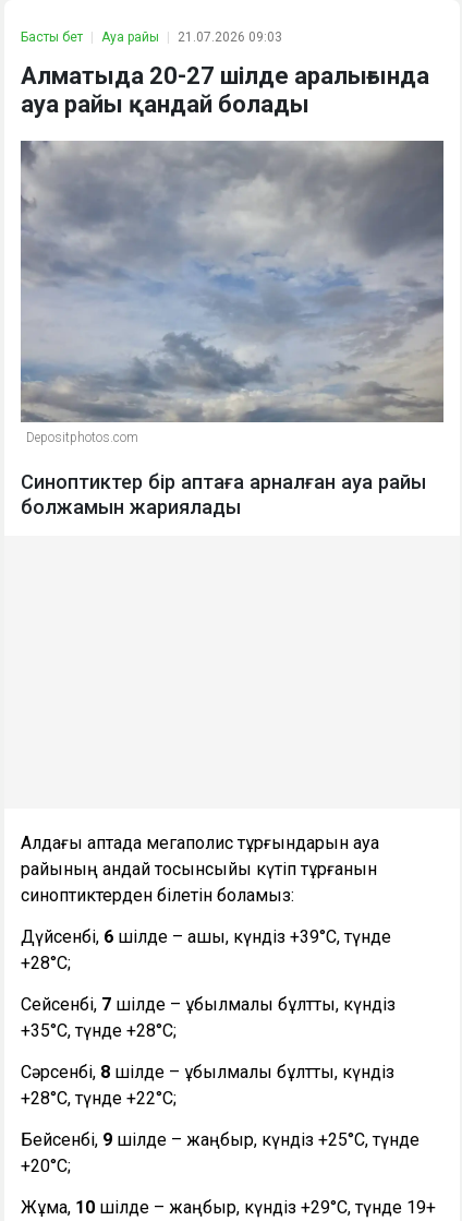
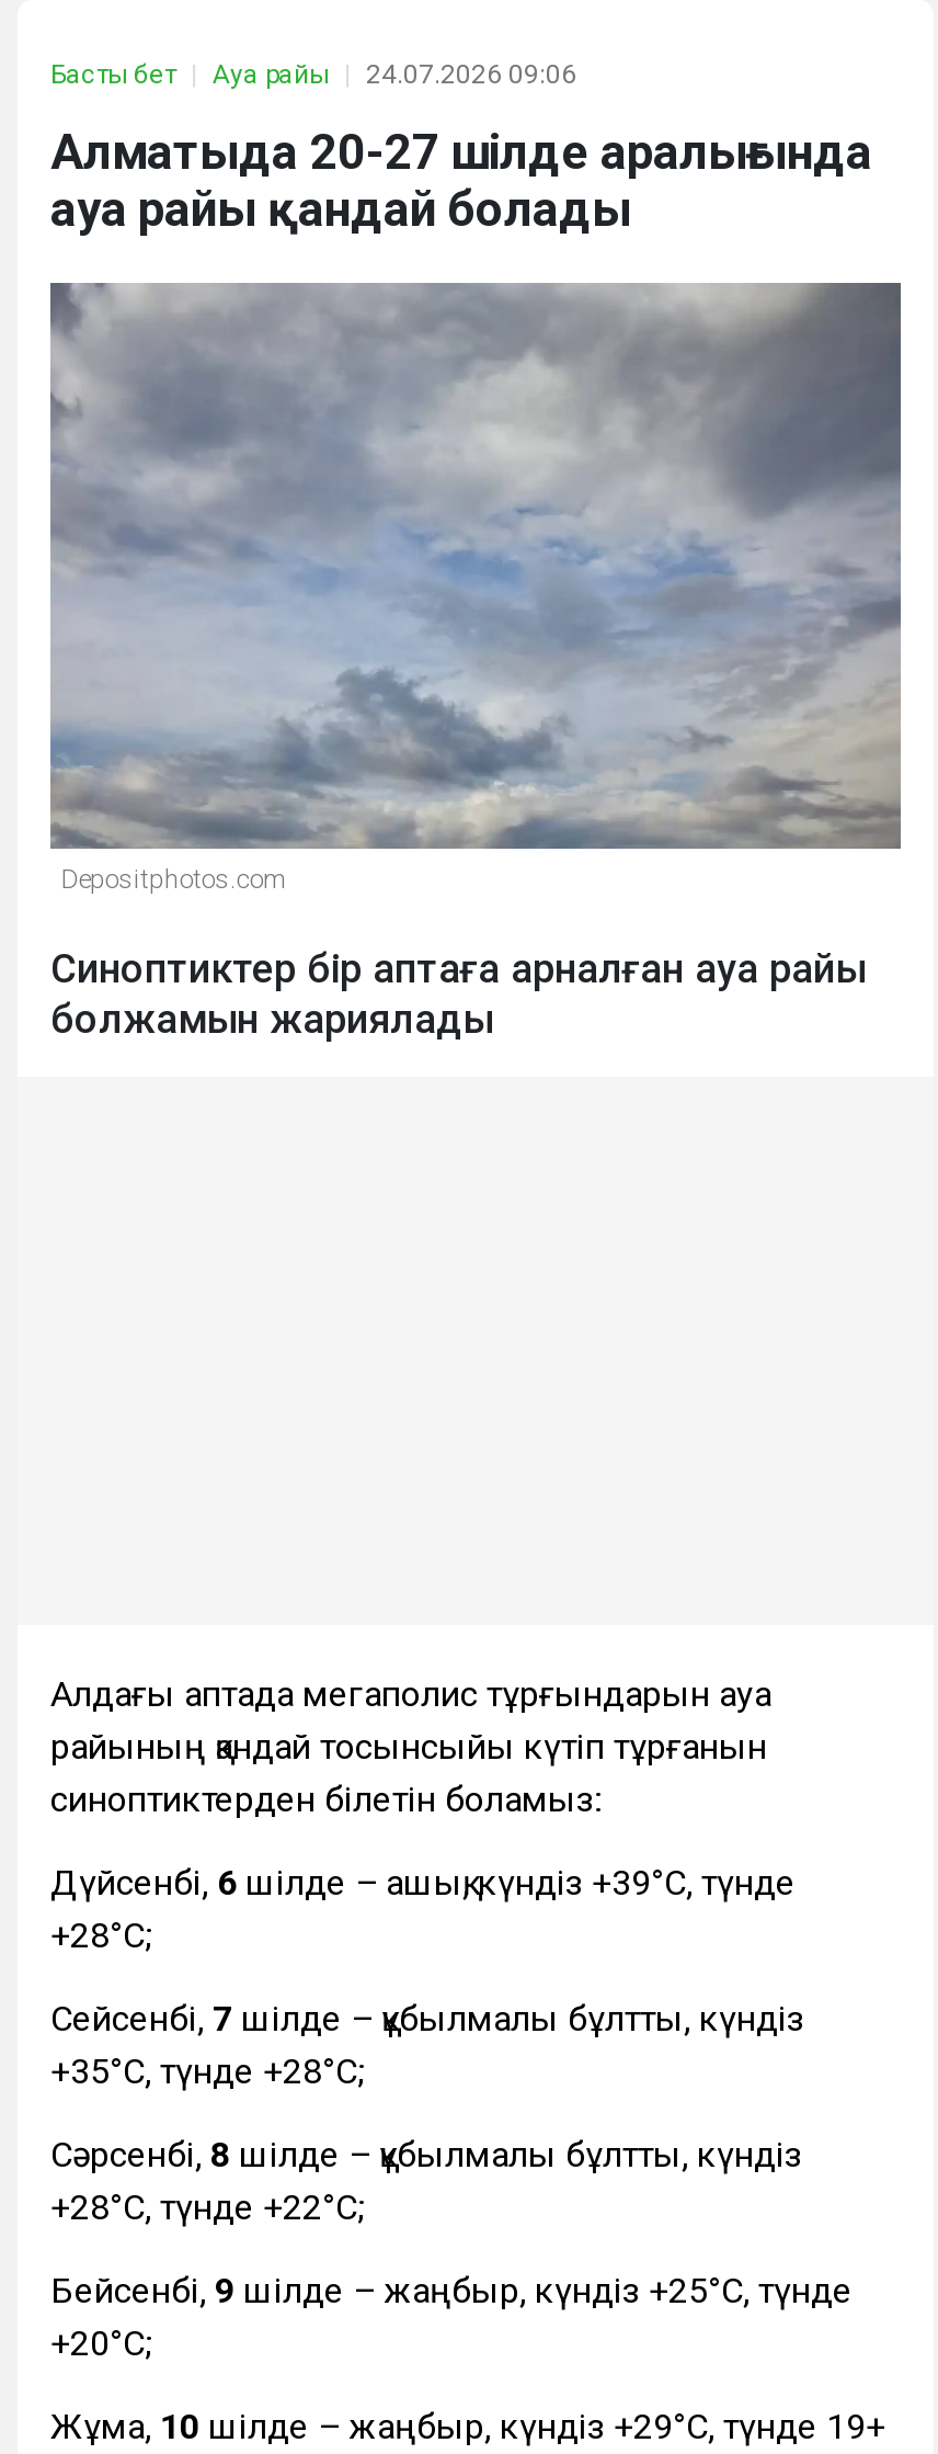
[21,29,282,44] Басты бет Ауа райы 21.07.2026 09:03 -> [50,59,576,89] Басты бет Ауа райы 24.07.2026 09:06

